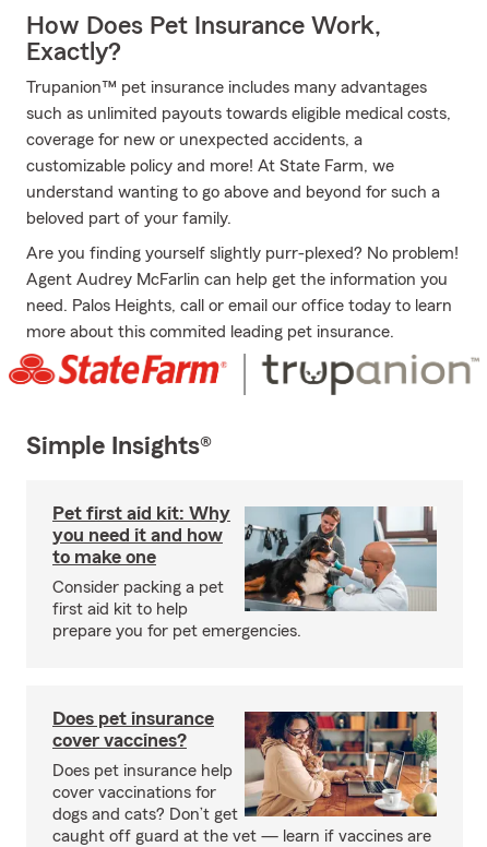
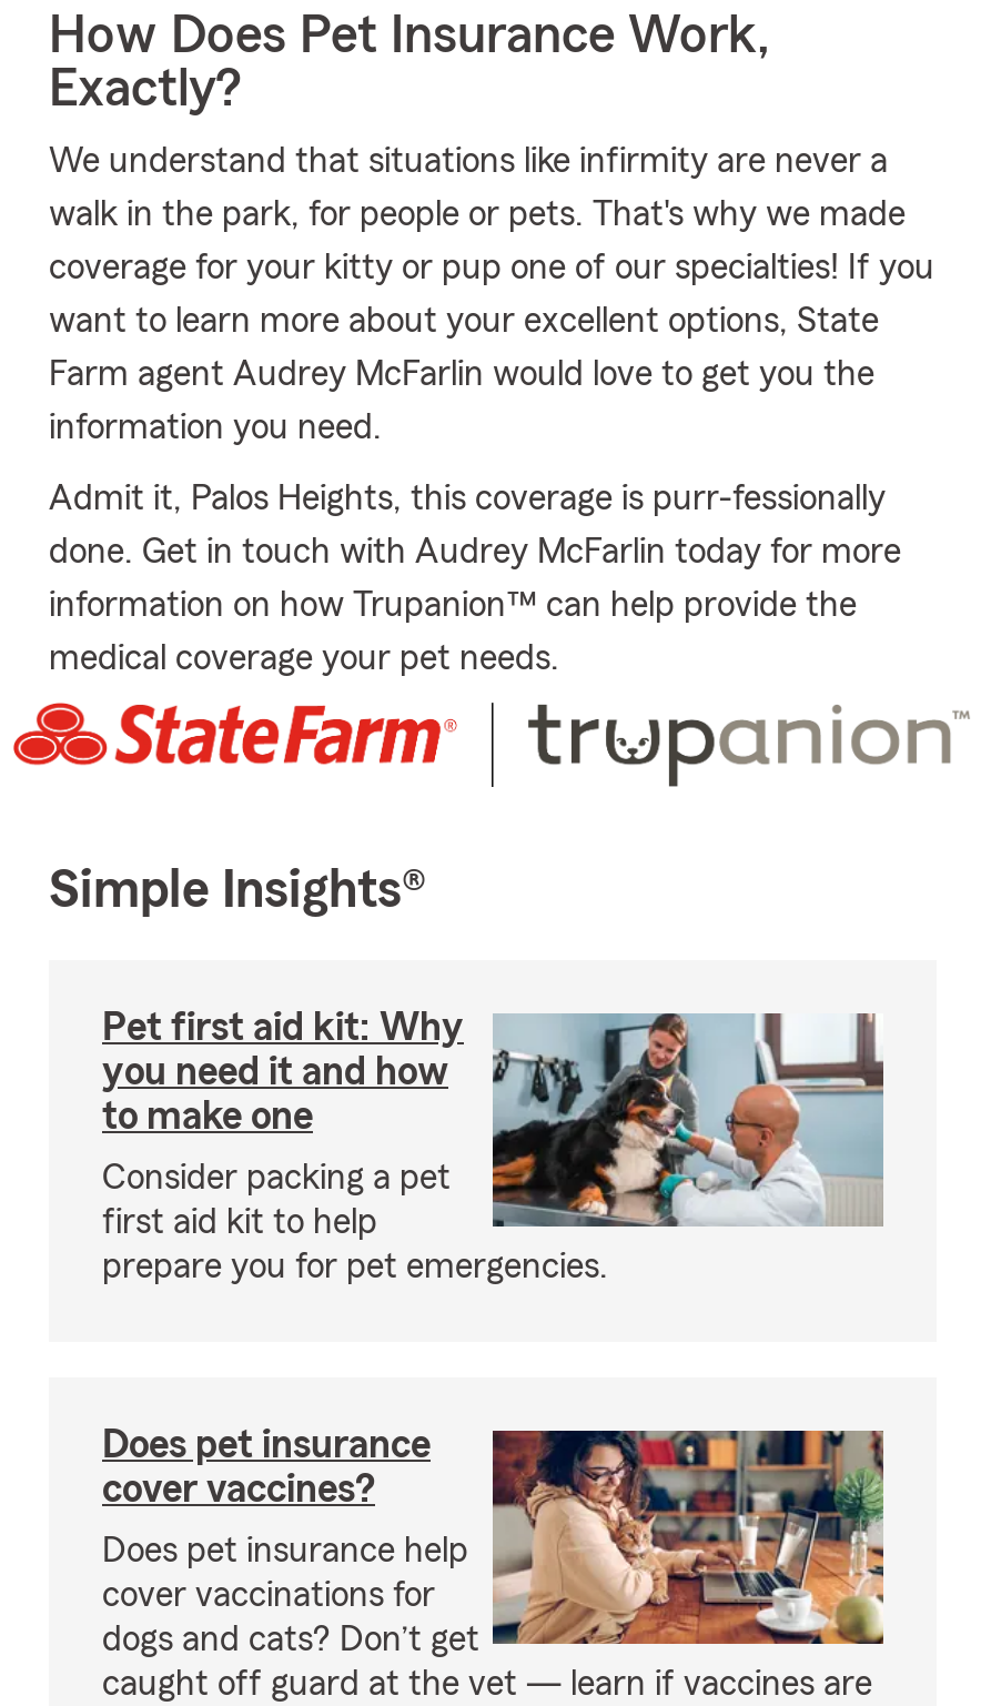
[26,79,427,96] Trupanion™ pet insurance includes many advantages -> [49,143,888,179] We understand that situations like infirmity are never a
[26,105,451,122] such as unlimited payouts towards eligible medical costs, -> [49,196,906,232] walk in the park, for people or pets. That's why we made
[26,131,363,148] coverage for new or unexpected accidents, a -> [49,250,934,285] coverage for your kitty or pup one of our specialties! If you
[26,157,394,175] customizable policy and more! At State Farm, we -> [49,303,879,339] want to learn more about your excellent options, State
[26,183,440,201] understand wanting to go above and beyond for such a -> [49,356,874,392] Farm agent Audrey McFarlin would love to get you the
[26,210,231,227] beloved part of your family. -> [49,410,382,445] information you need.
[26,244,459,262] Are you finding yourself slightly purr-plexed? No problem! -> [49,481,886,516] Admit it, Palos Heights, this coverage is purr-fessionally
[26,271,448,288] Agent Audrey McFarlin can help get the information you -> [49,534,901,569] done. Get in touch with Audrey McFarlin today for more
[26,297,452,314] need. Palos Heights, call or email our office today to learn -> [49,587,857,623] information on how Trupanion™ can help provide the
[26,323,394,341] more about this commited leading pet insurance. -> [49,640,559,676] medical coverage your pet needs.

